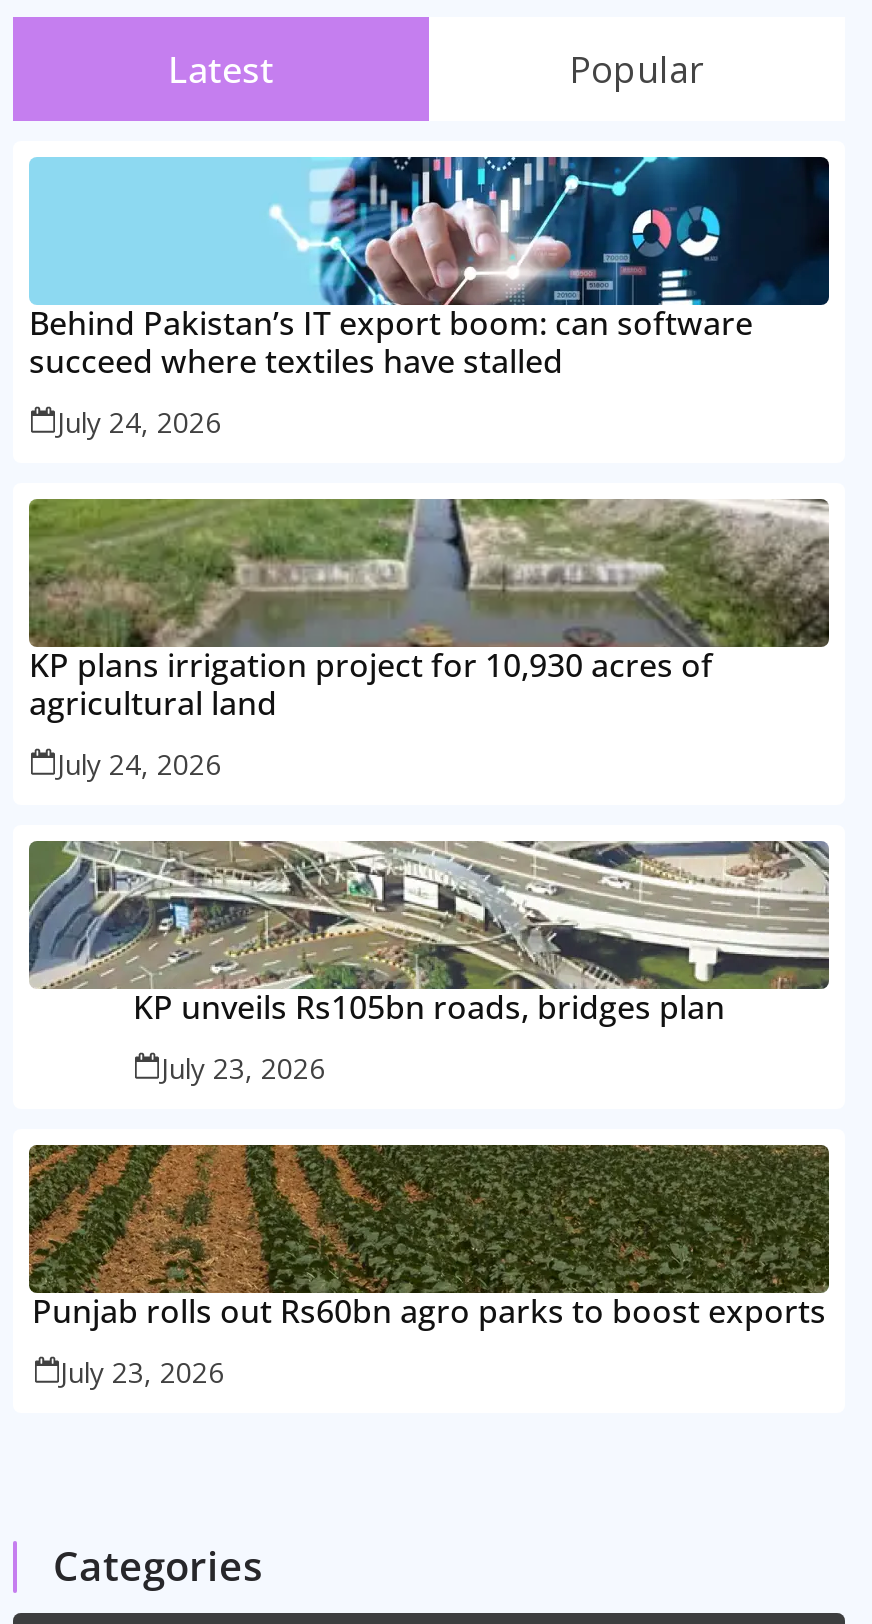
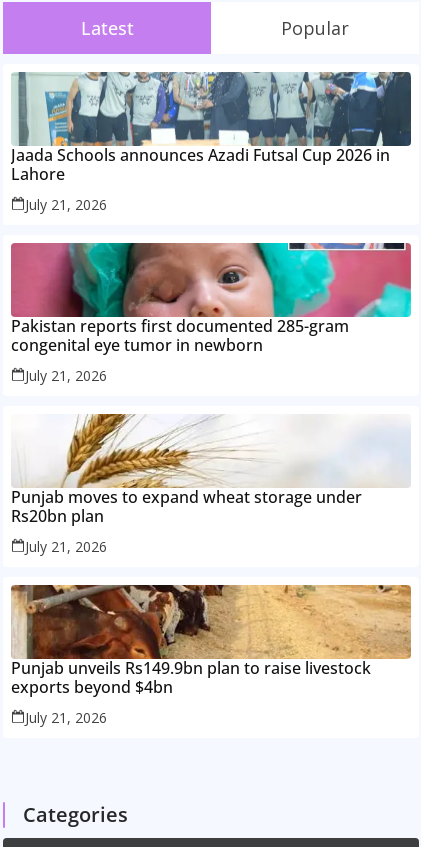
[29,155,829,382] [image] | Behind Pakistan’s IT export boom: can software | succeed where textiles have stalled -> [11,71,411,185] [image] | Jaada Schools announces Azadi Futsal Cup 2026 in | Lahore
[57,402,221,440] July 24, 2026 -> [25,195,107,214] July 21, 2026
[29,497,831,724] [image] | KP plans irrigation project for 10,930 acres of | agricultural land -> [10,242,412,356] [image] | Pakistan reports first documented 285-gram | congenital eye tumor in newborn
[57,744,221,782] July 24, 2026 -> [25,366,107,385] July 21, 2026
[27,839,831,1028] [image] | KP unveils Rs105bn roads, bridges plan -> [11,414,410,527] [image] | Punjab moves to expand wheat storage under | Rs20bn plan
[161,1048,325,1086] July 23, 2026 -> [25,537,107,556] July 21, 2026
[27,1143,831,1332] [image] | Punjab rolls out Rs60bn agro parks to boost exports -> [11,584,412,698] [image] | Punjab unveils Rs149.9bn plan to raise livestock | exports beyond $4bn
[60,1352,224,1390] July 23, 2026 -> [25,708,107,727] July 21, 2026

